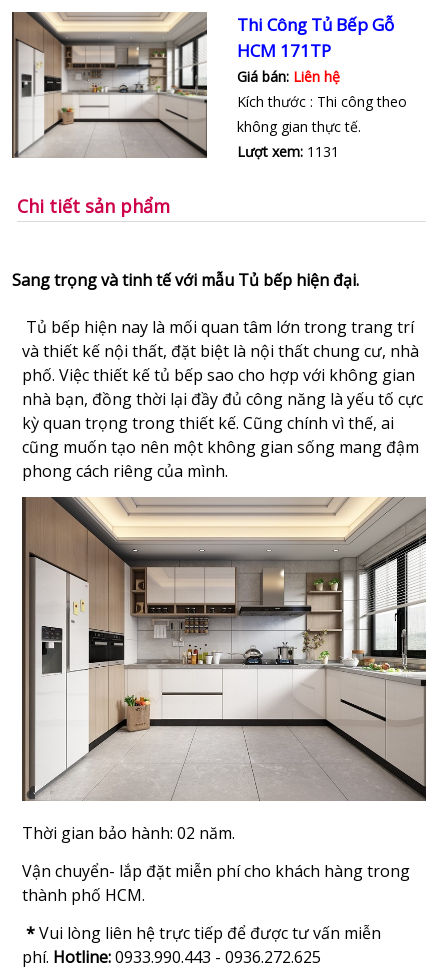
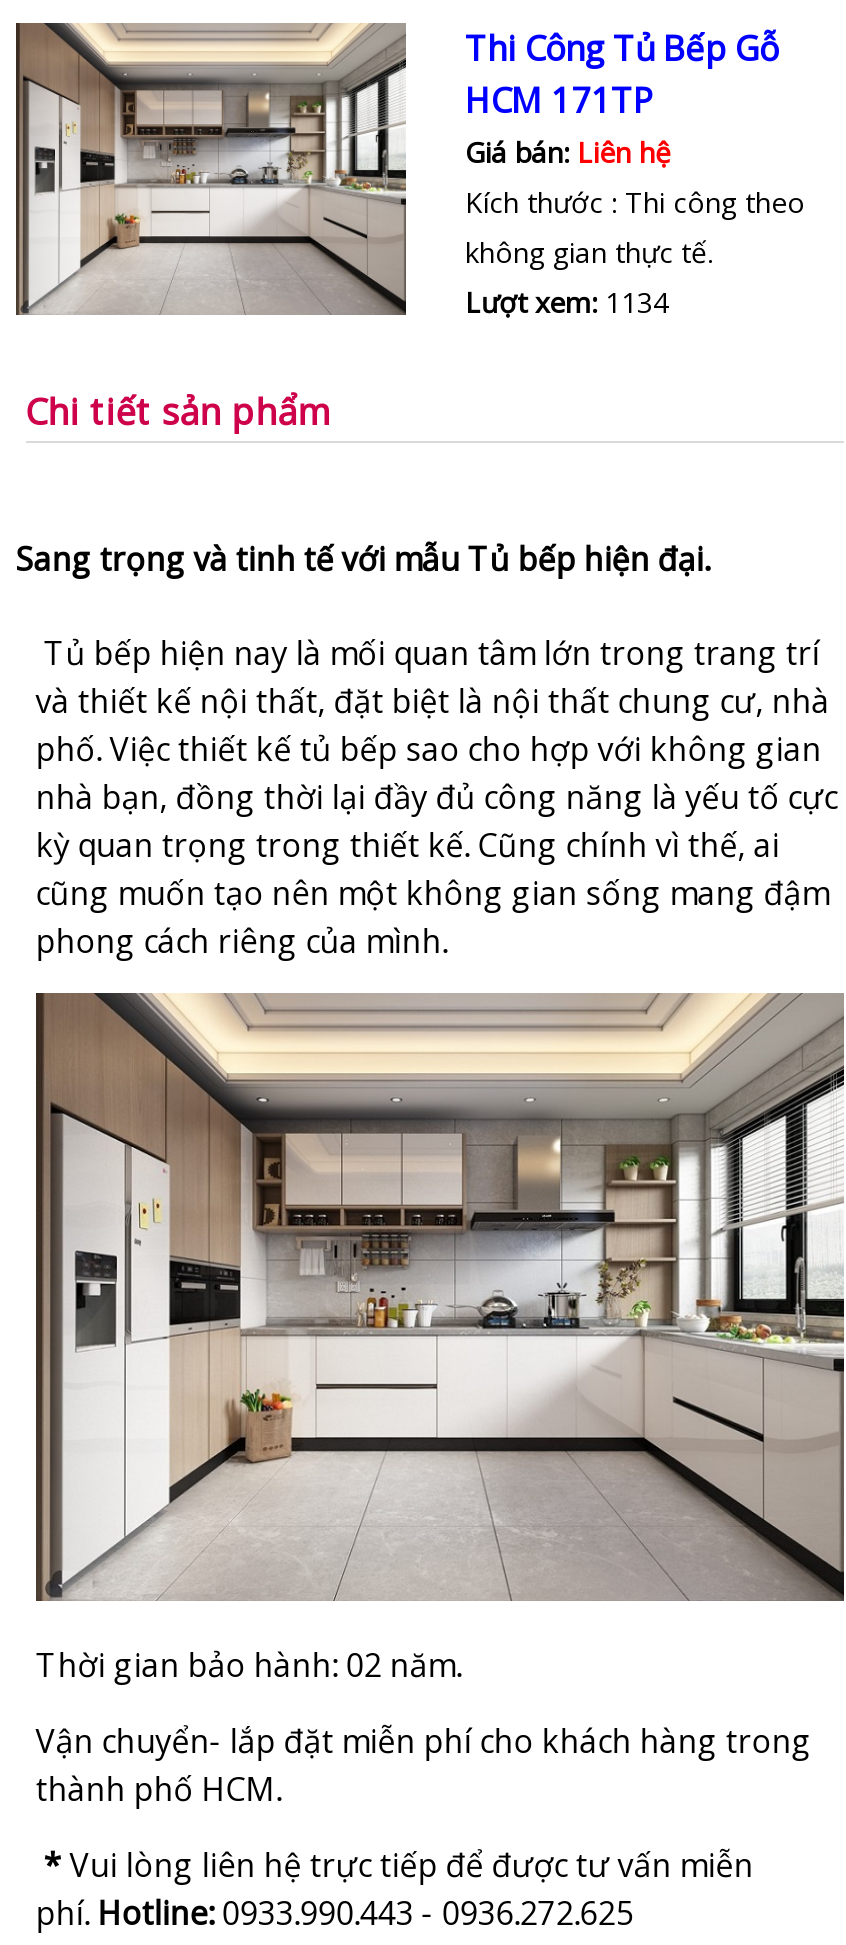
[236,142,338,161] Lượt xem: 1131 -> [465,282,669,320] Lượt xem: 1134

